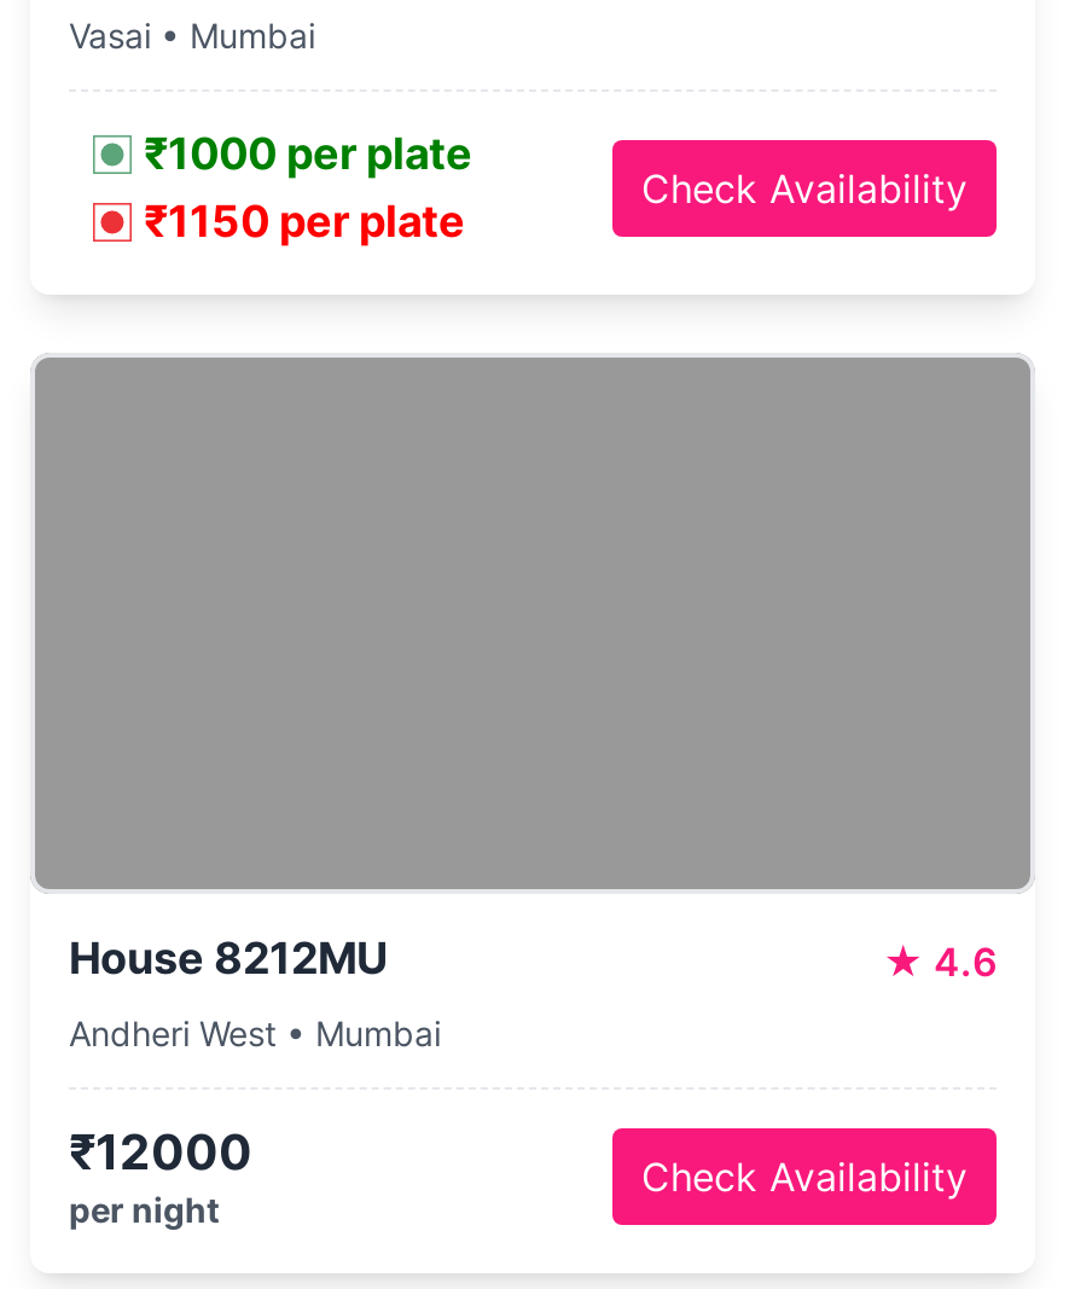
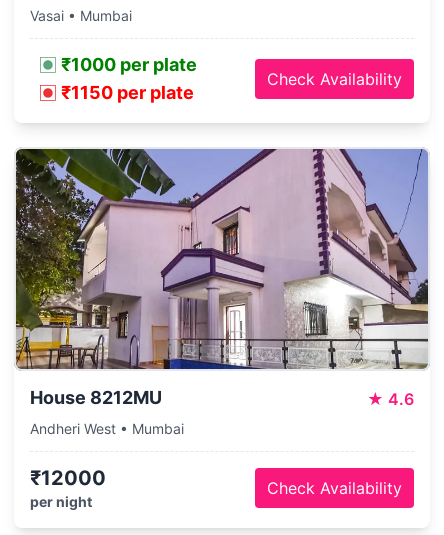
none -> [16,149,428,370] [image]

